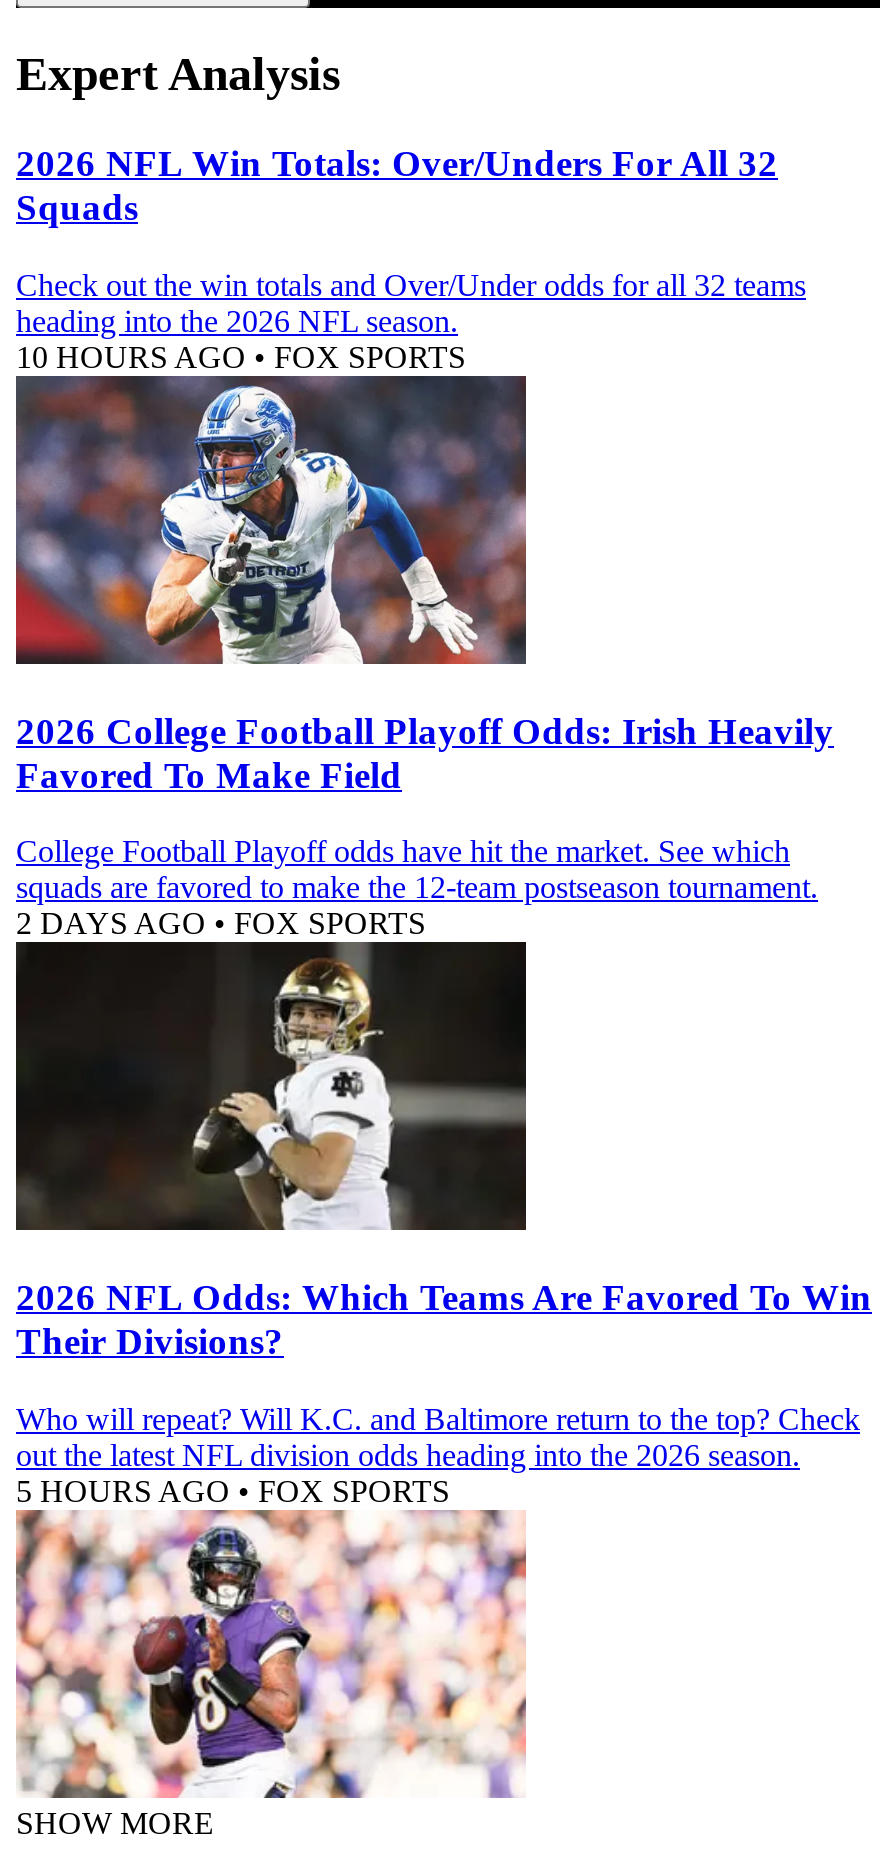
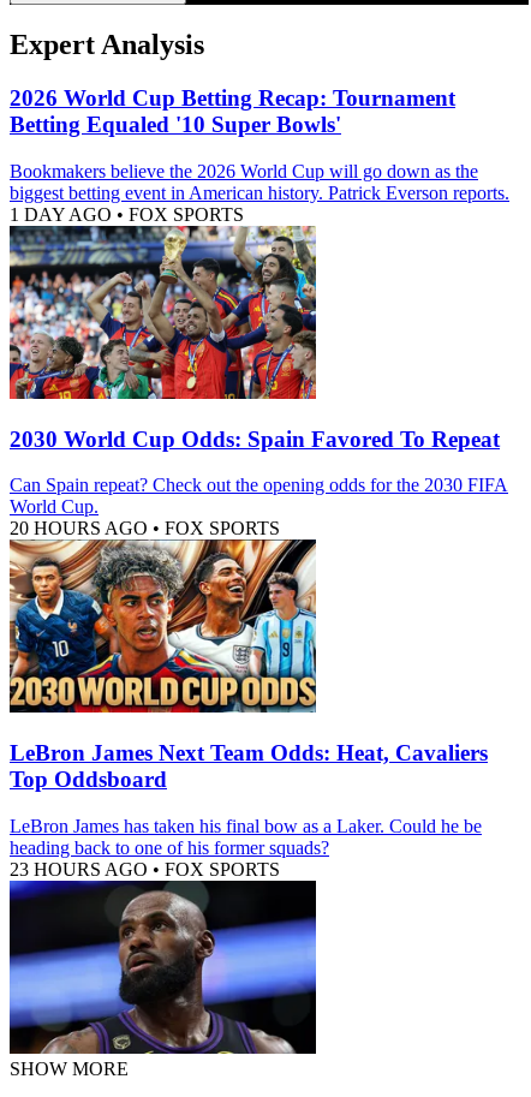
[16,142,778,228] 2026 NFL Win Totals: Over/Unders For All 32 | Squads -> [10,86,455,137] 2026 World Cup Betting Recap: Tournament | Betting Equaled '10 Super Bowls'
[16,268,806,374] Check out the win totals and Over/Under odds for all 32 teams | heading into the 2026 NFL season. | 10 HOURS AGO • FOX SPORTS -> [10,161,509,225] Bookmakers believe the 2026 World Cup will go down as the | biggest betting event in American history. Patrick Everson reports. | 1 DAY AGO • FOX SPORTS
[14,396,834,795] [image] | 2026 College Football Playoff Odds: Irish Heavily | Favored To Make Field -> [8,226,500,451] [image] | 2030 World Cup Odds: Spain Favored To Repeat
[16,835,818,941] College Football Playoff odds have hit the market. See which | squads are favored to make the 12-team postseason tournament. | 2 DAYS AGO • FOX SPORTS -> [10,475,508,539] Can Spain repeat? Check out the opening odds for the 2030 FIFA | World Cup. | 20 HOURS AGO • FOX SPORTS
[14,944,872,1362] [image] | 2026 NFL Odds: Which Teams Are Favored To Win | Their Divisions? -> [8,553,488,792] [image] | LeBron James Next Team Odds: Heat, Cavaliers | Top Oddsboard
[16,1402,860,1508] Who will repeat? Will K.C. and Baltimore return to the top? Check | out the latest NFL division odds heading into the 2026 season. | 5 HOURS AGO • FOX SPORTS -> [10,816,482,879] LeBron James has taken his final bow as a Laker. Could he be | heading back to one of his former squads? | 23 HOURS AGO • FOX SPORTS
[14,1510,528,1800] [image] -> [8,893,317,1055] [image]

